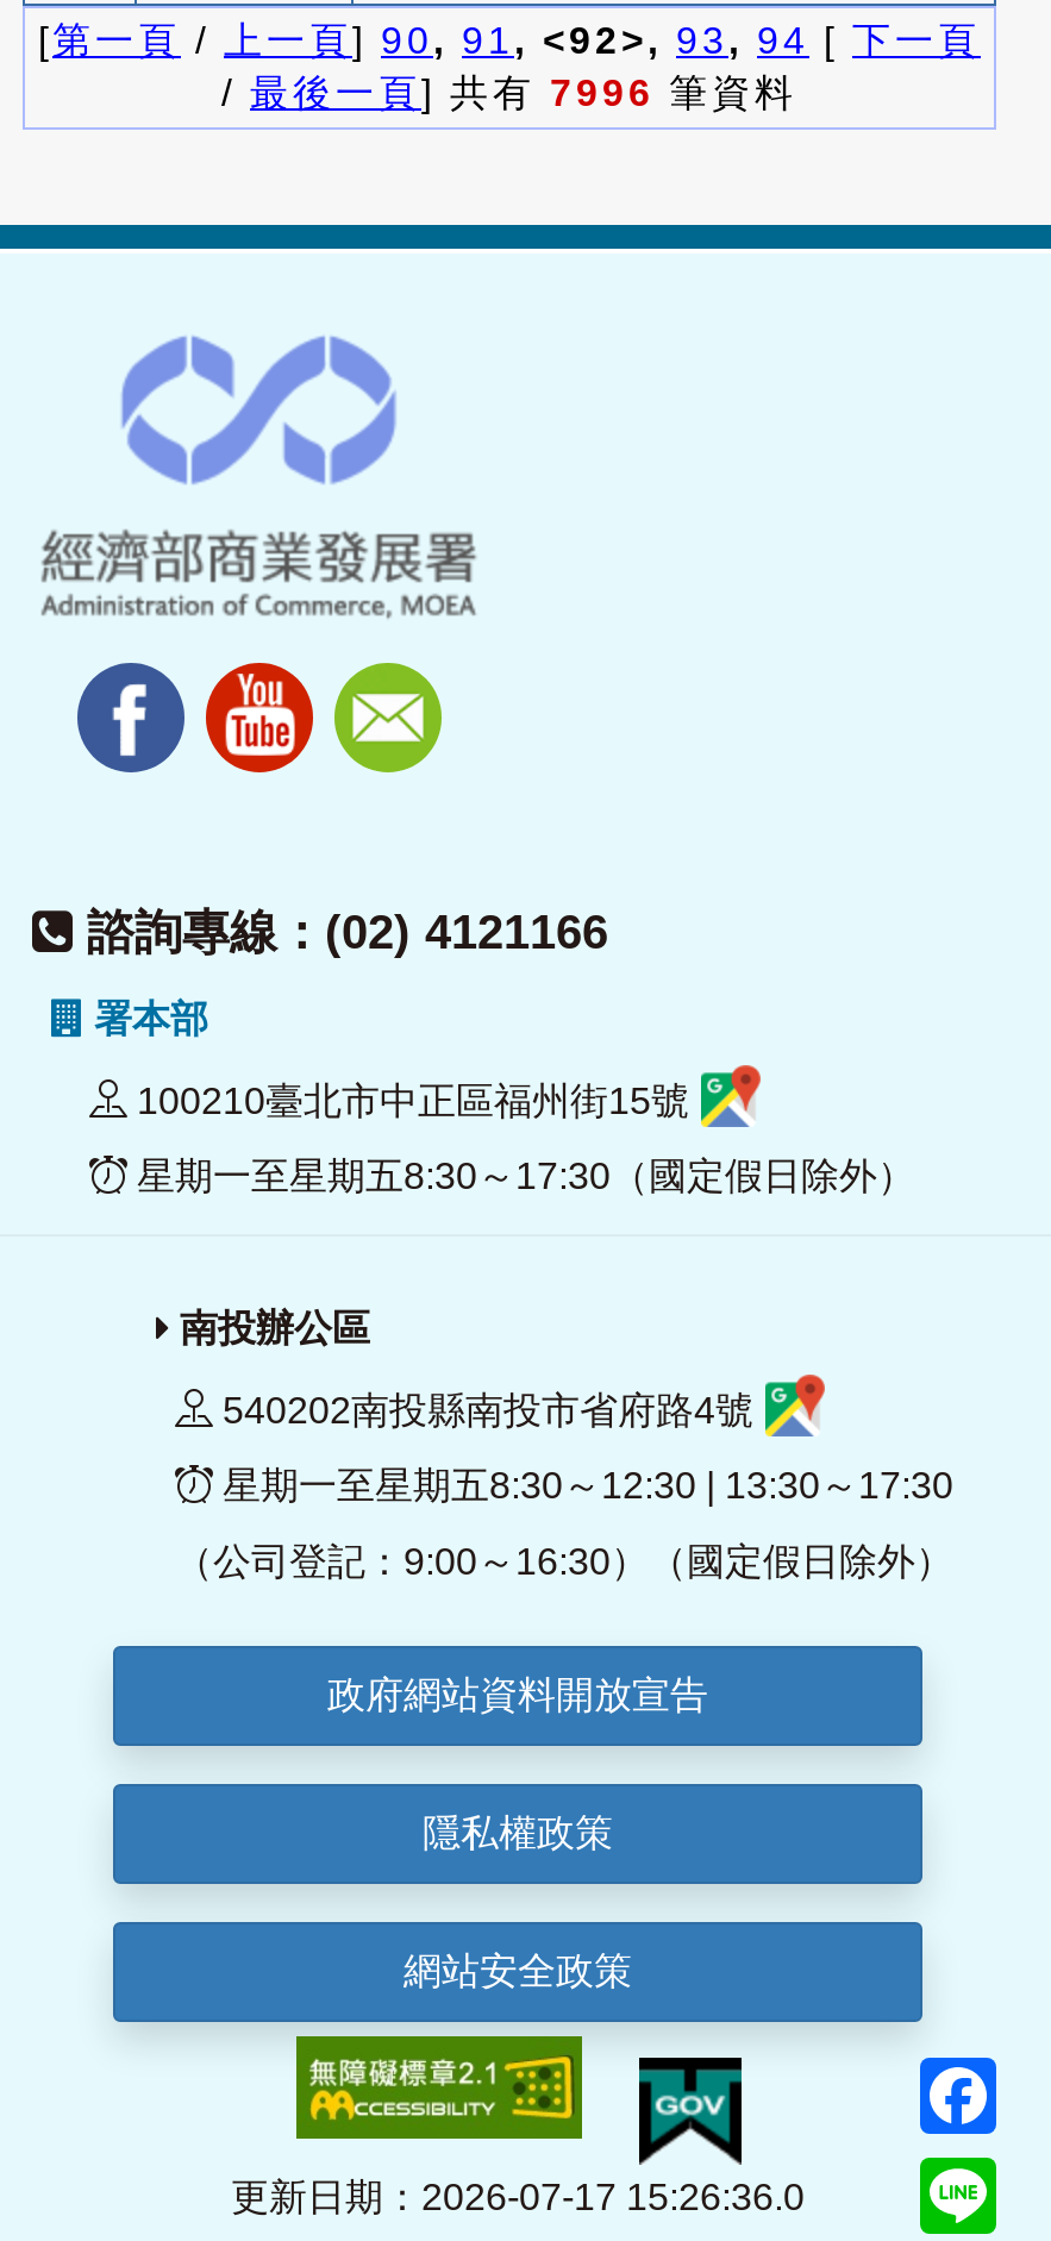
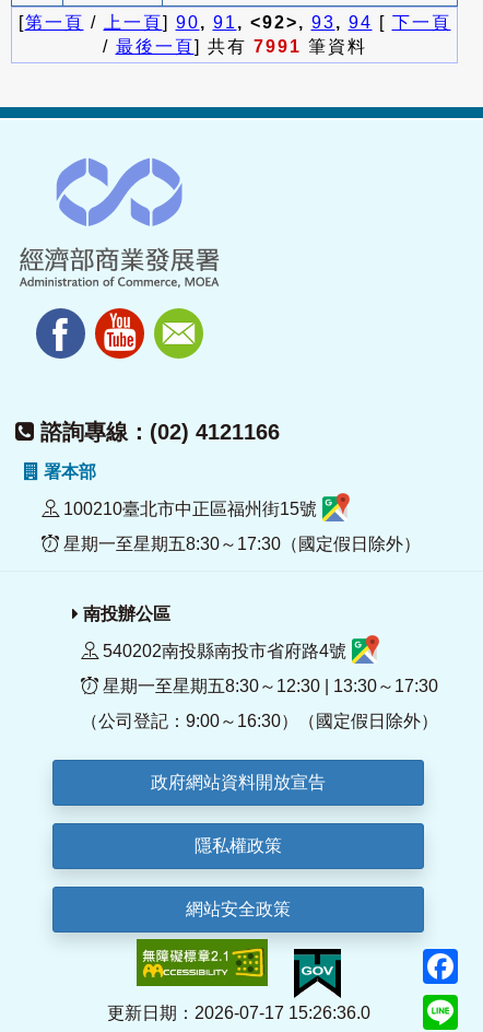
[221,72,797,113] /最後一頁] 共有7996筆資料 -> [102,37,367,56] /最後一頁] 共有7991筆資料

